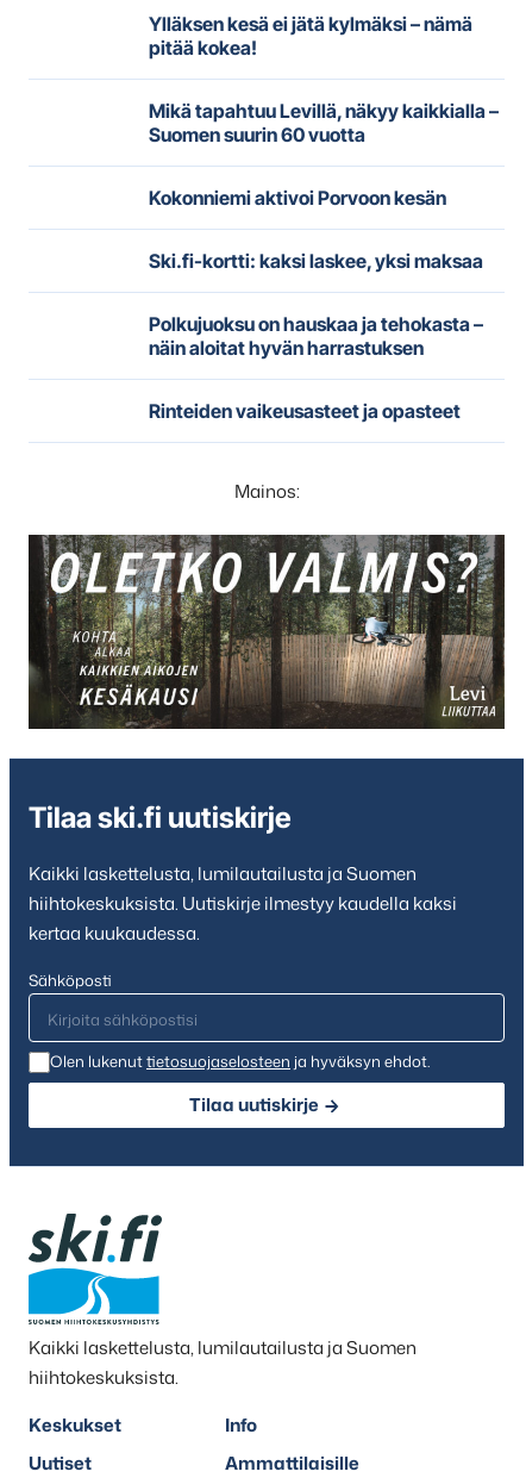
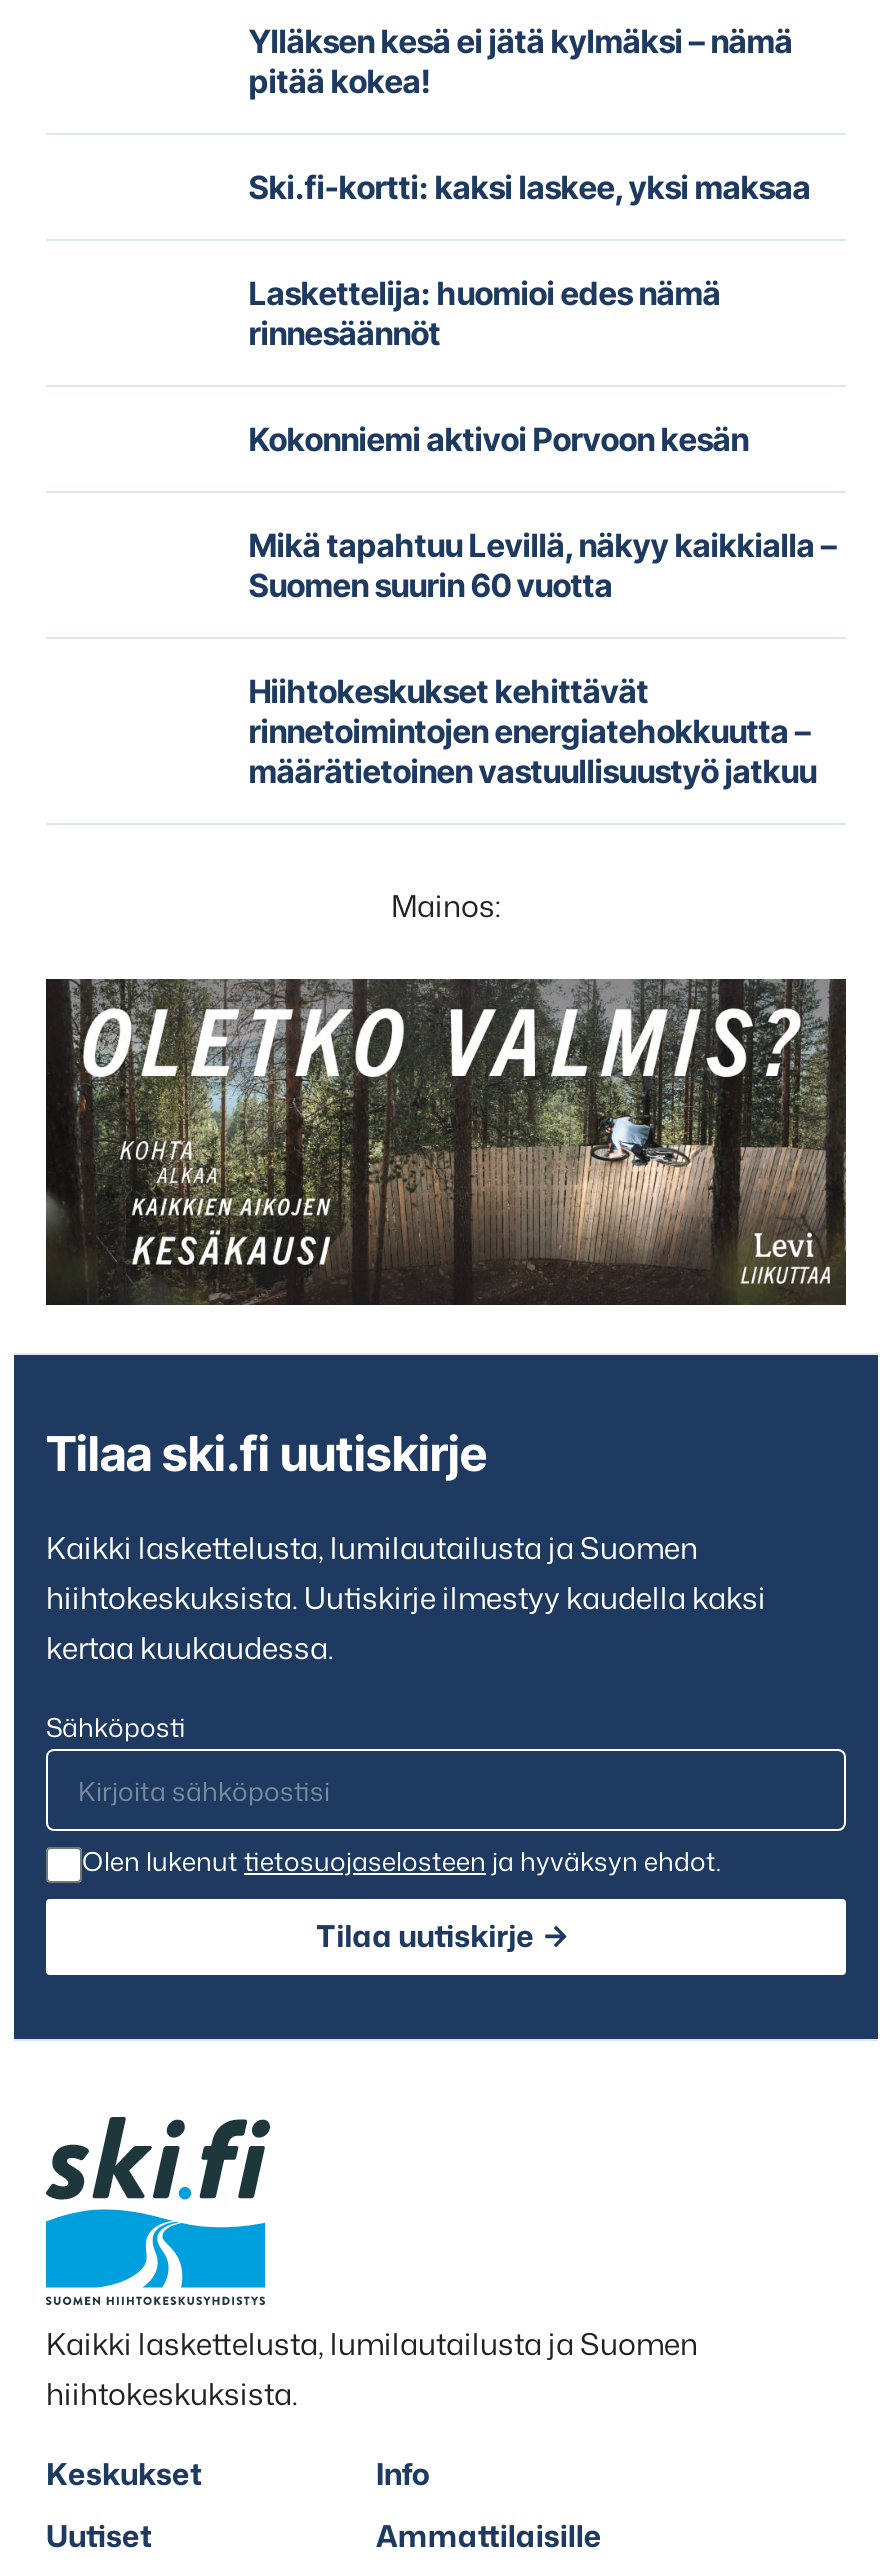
none -> [249,272,721,352] Laskettelija: huomioi edes nämä | rinnesäännöt
moved [149,99,499,147] -> [249,524,837,604]: Mikä tapahtuu Levillä, näkyy kaikkialla – | Suomen suurin 60 vuotta
moved [149,186,484,273] -> [249,166,811,458]: Kokonniemi aktivoi Porvoon kesän | Ski.fi-kortti: kaksi laskee, yksi maksaa
[149,313,484,423] Polkujuoksu on hauskaa ja tehokasta – | näin aloitat hyvän harrastuksen | Rinteiden vaikeusasteet ja opasteet -> [249,670,817,790] Hiihtokeskukset kehittävät | rinnetoimintojen energiatehokkuutta – | määrätietoinen vastuullisuustyö jatkuu

